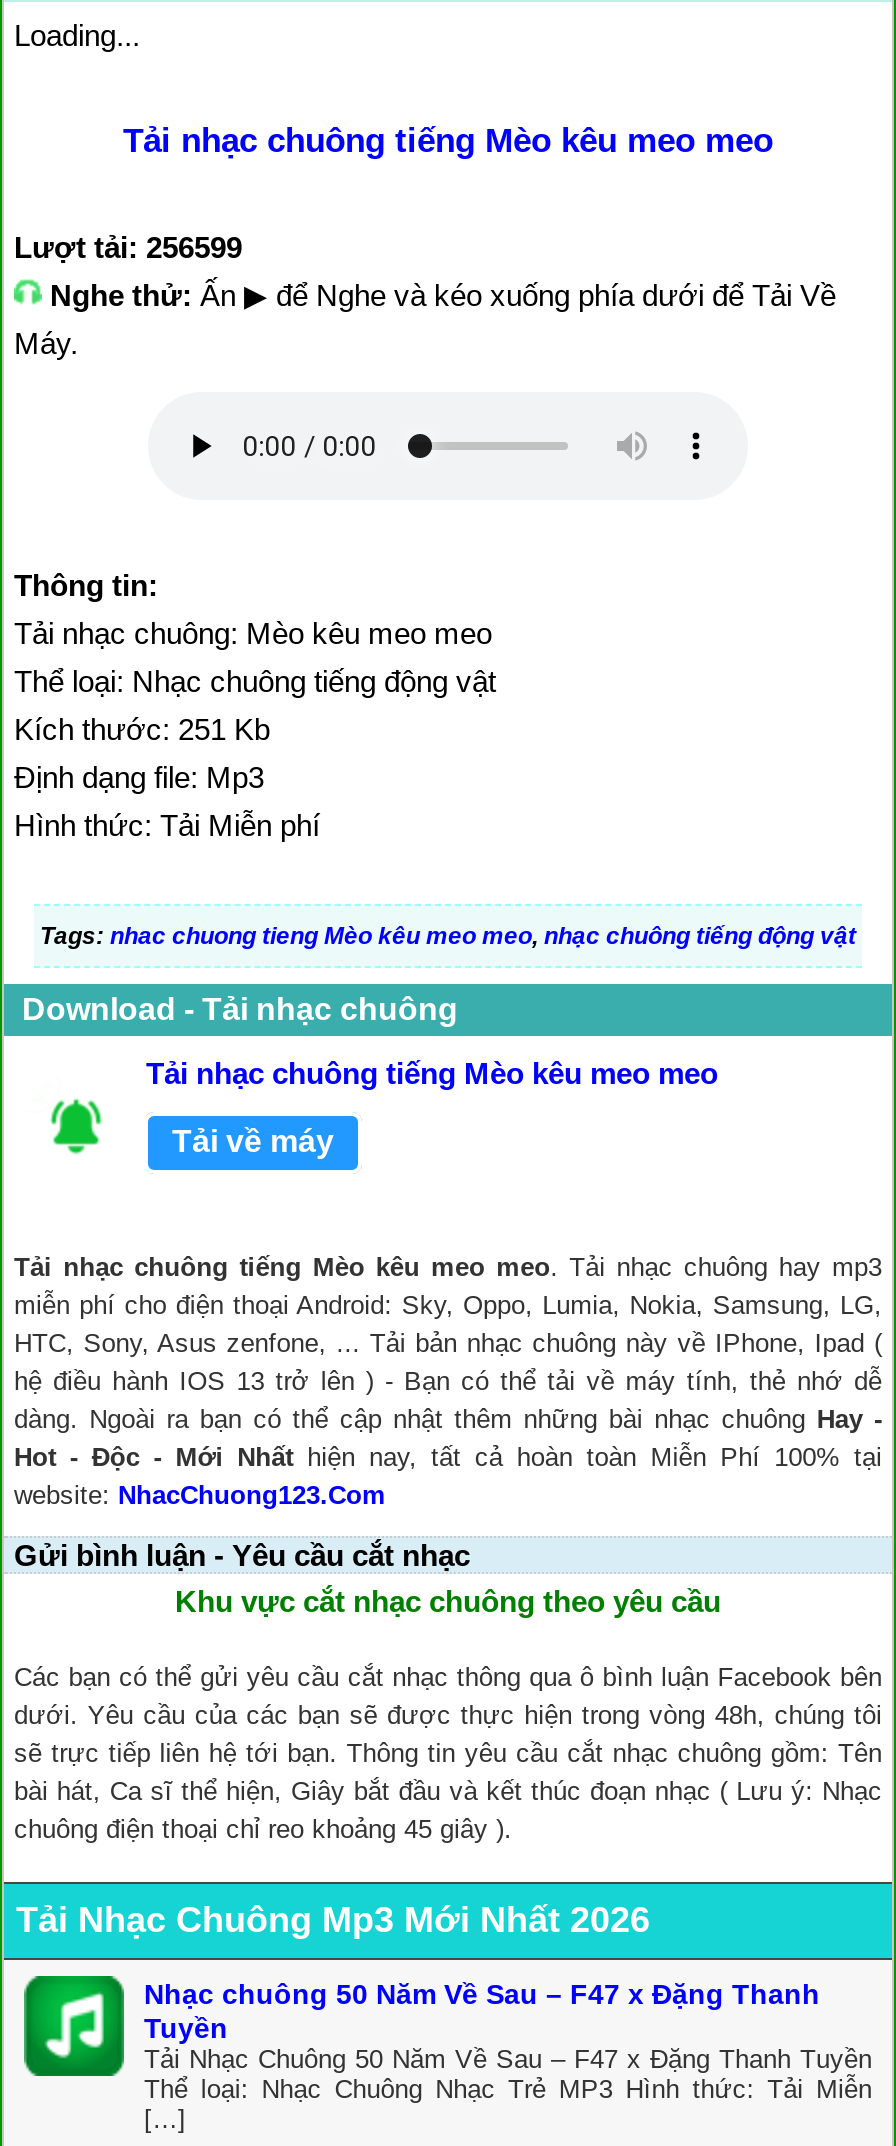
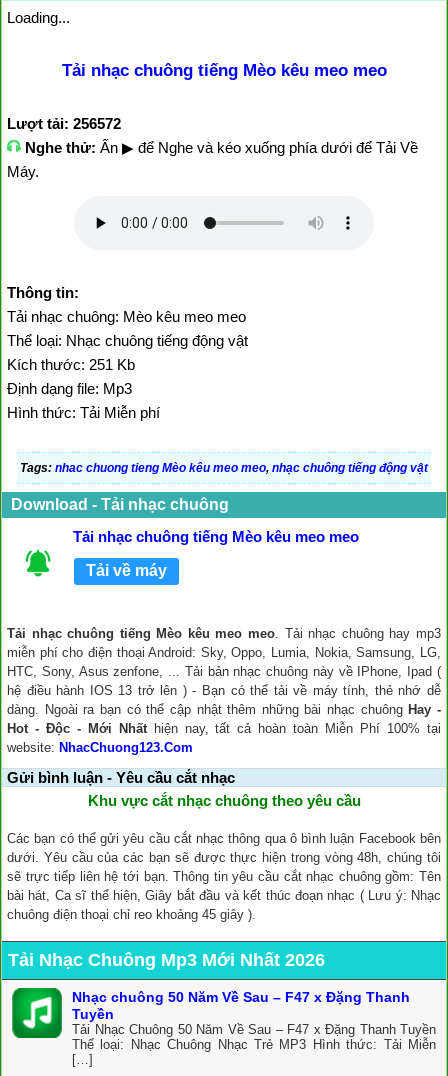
[14,230,242,264] Lượt tải: 256599 -> [7,115,121,132] Lượt tải: 256572

